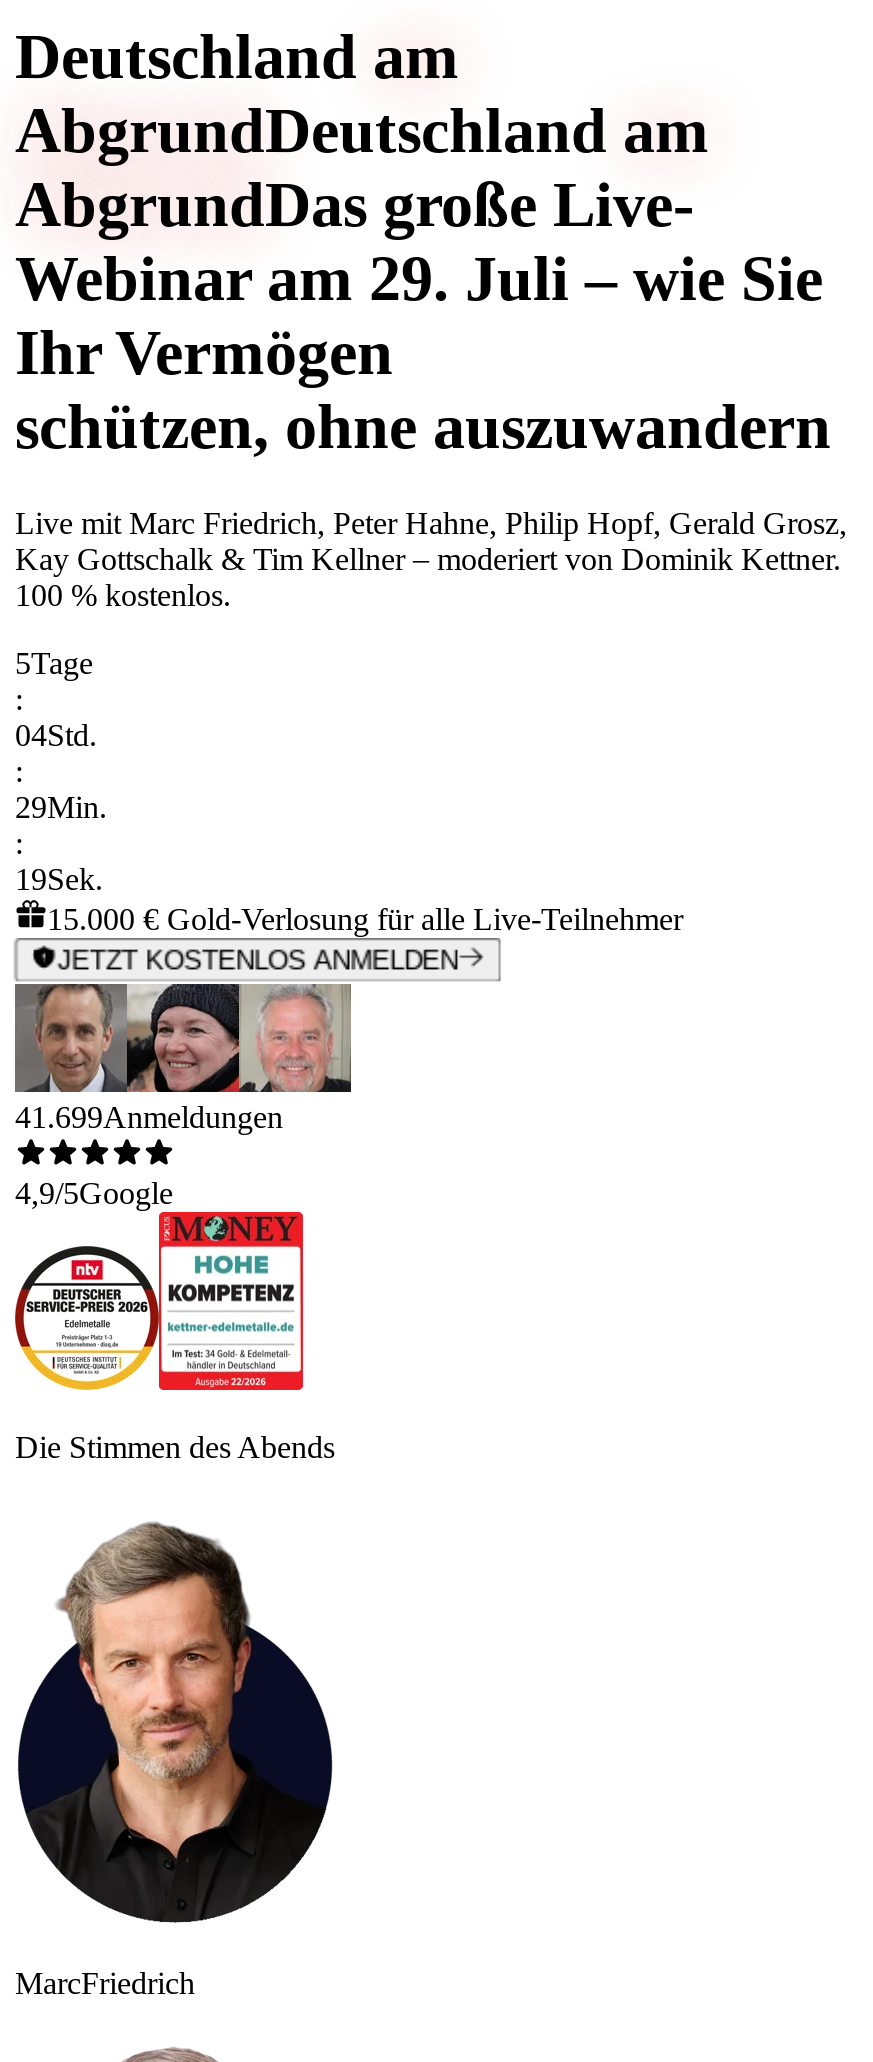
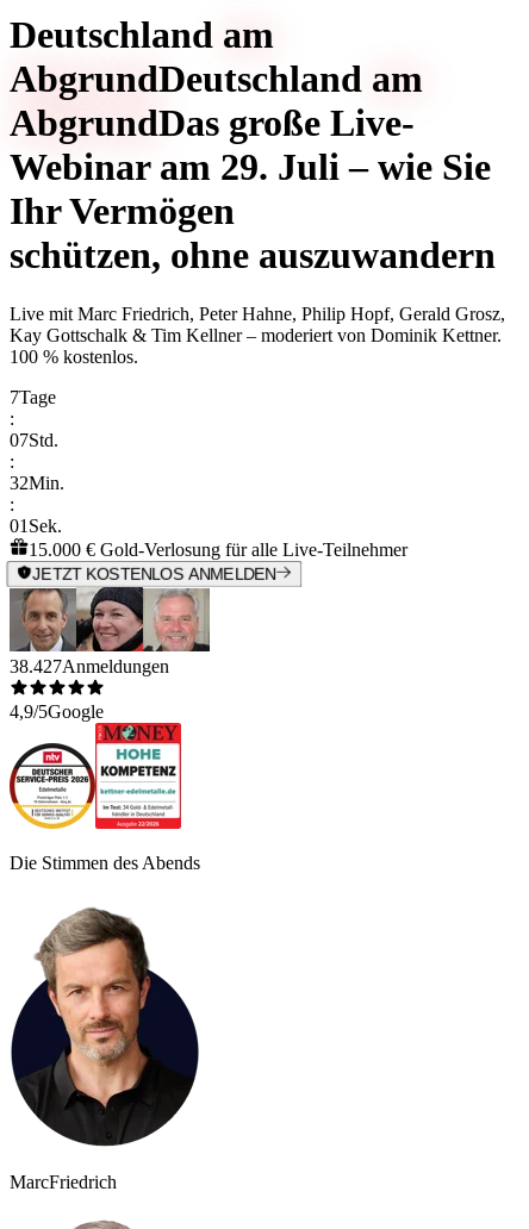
[15,647,93,681] 5Tage -> [10,387,56,407] 7Tage
[15,719,97,753] 04Std. -> [10,430,58,450] 07Std.
[15,791,107,825] 29Min. -> [10,473,64,493] 32Min.
[15,863,103,897] 19Sek. -> [10,515,62,536] 01Sek.
[15,1099,283,1133] 41.699Anmeldungen -> [10,656,169,677] 38.427Anmeldungen

